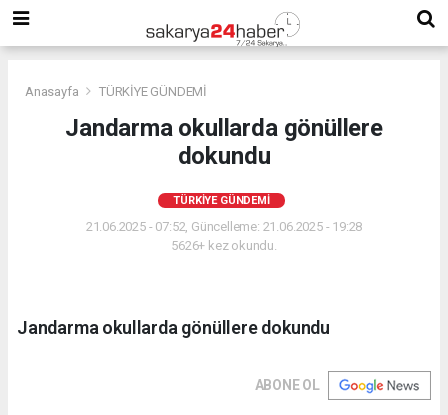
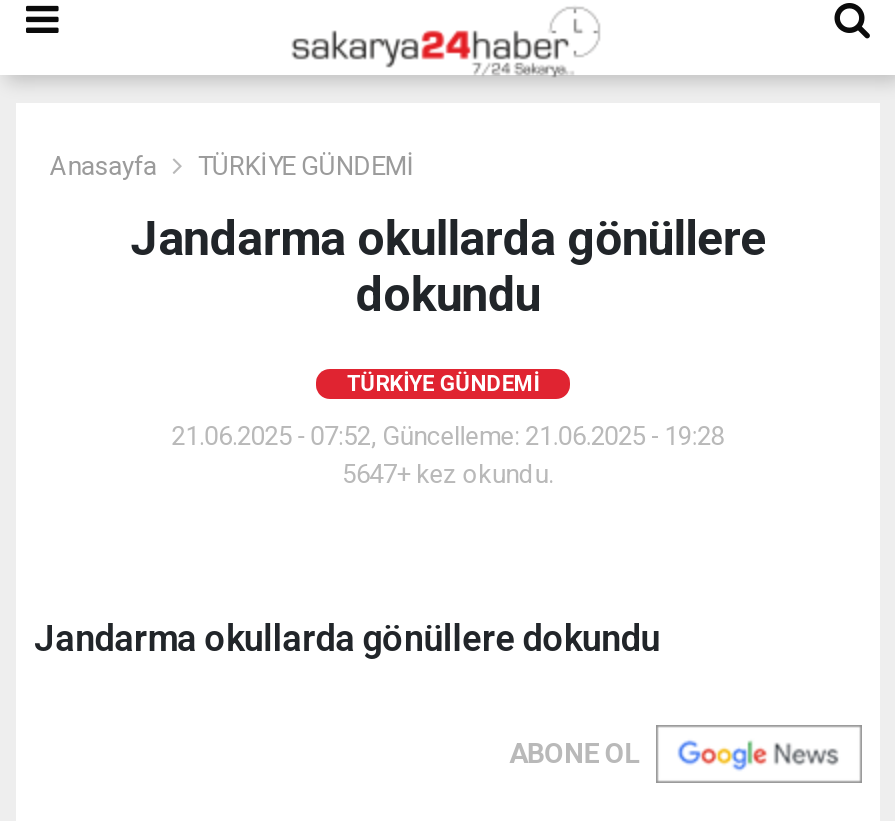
[171,238,277,253] 5626+ kez okundu. -> [342,459,554,489] 5647+ kez okundu.

